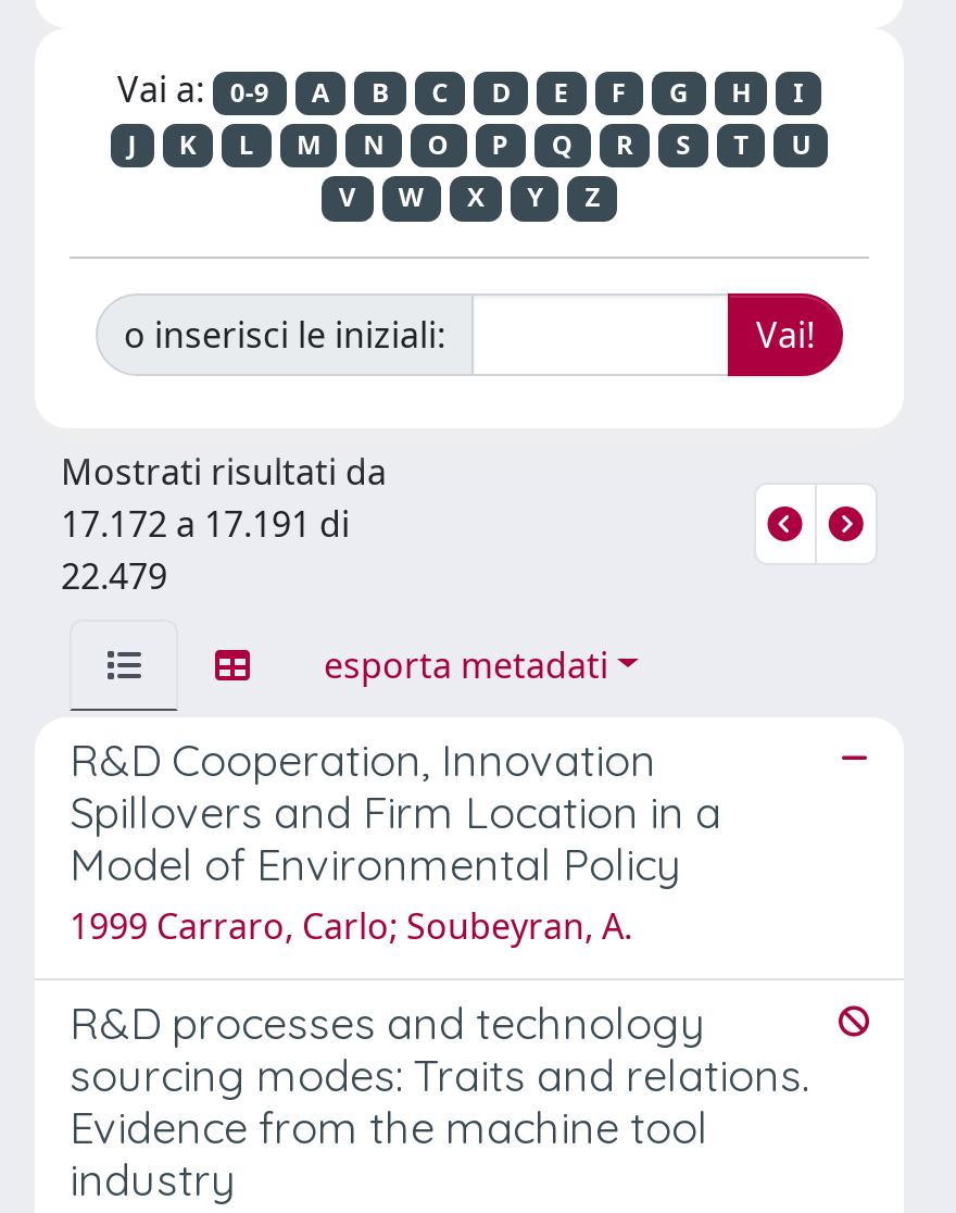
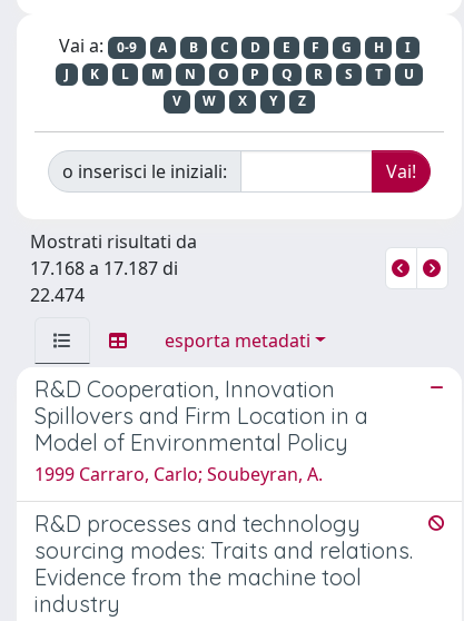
[61,499,350,547] 17.172 a 17.191 di -> [30,256,178,280] 17.168 a 17.187 di
[61,551,167,599] 22.479 -> [30,282,85,307] 22.474

